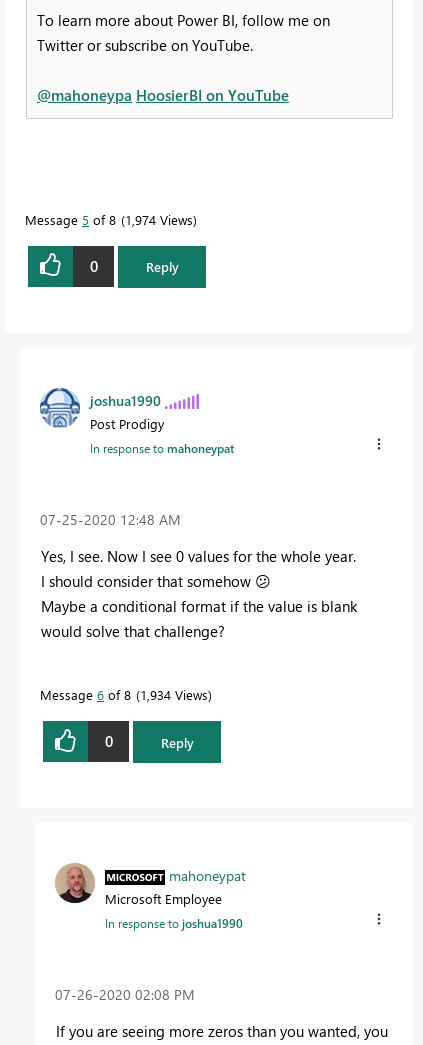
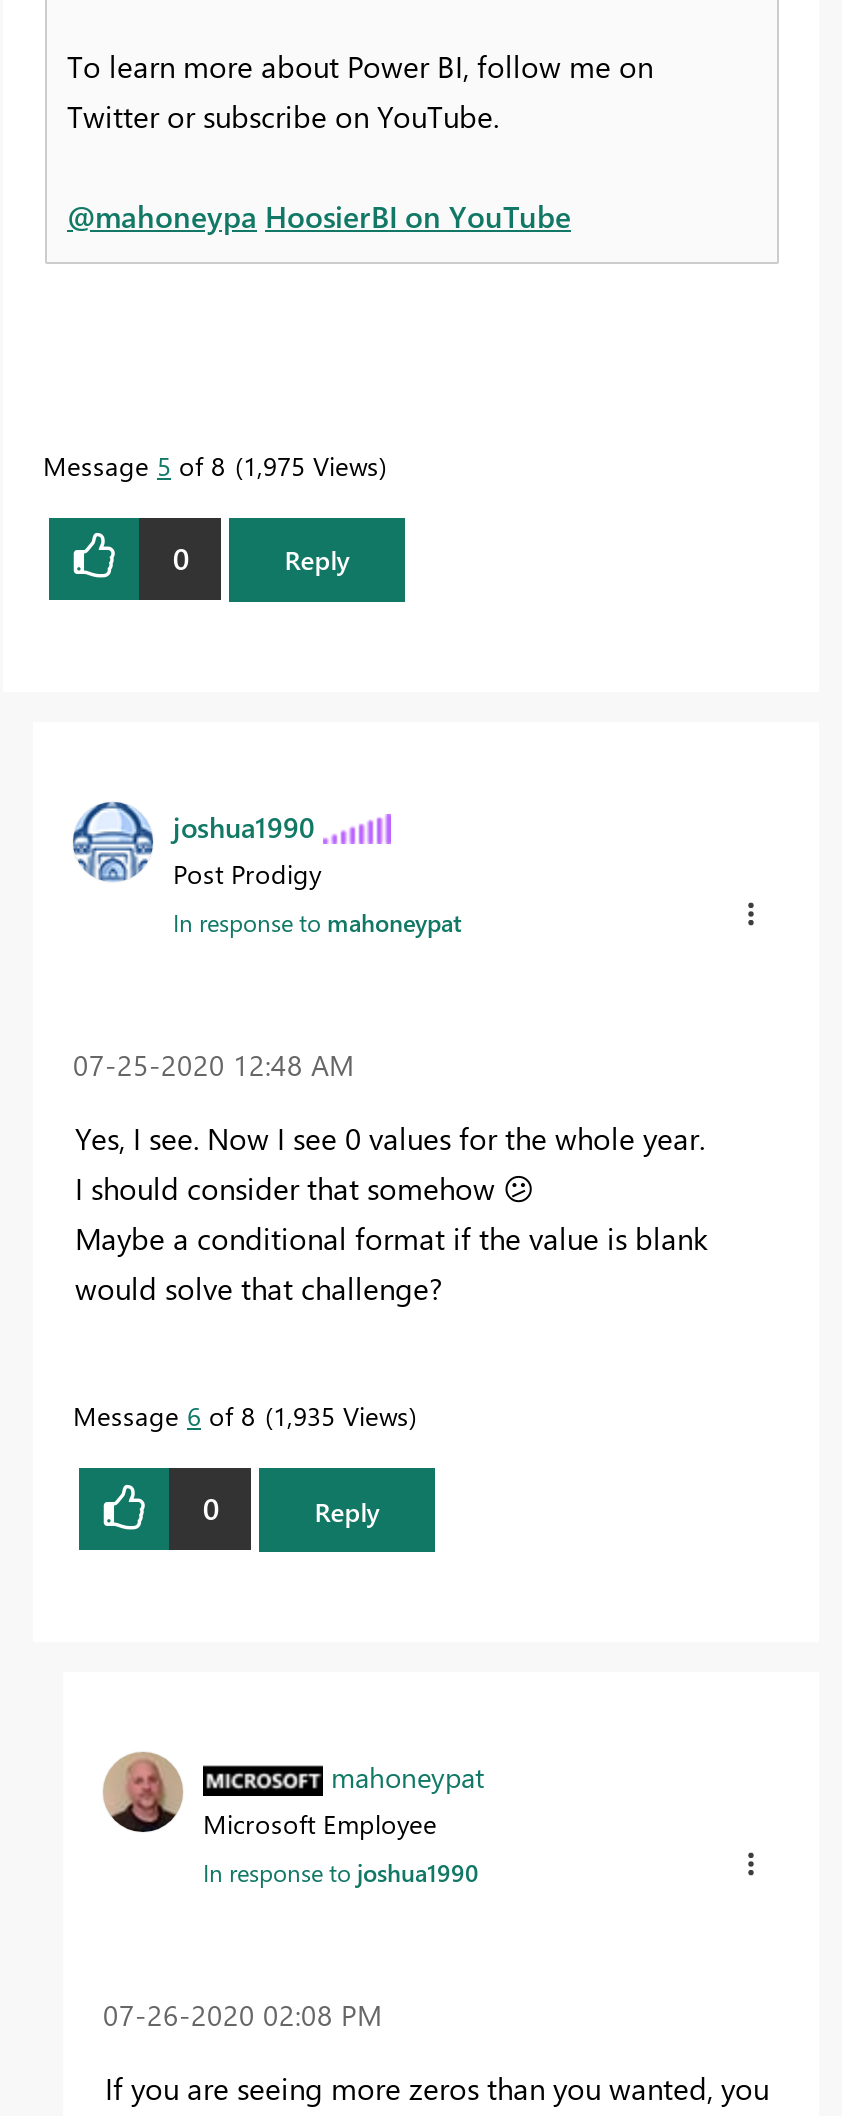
[25,210,193,227] Message 5 of 8 1,974 Views -> [43,447,379,481] Message 5 of 8 1,975 Views
[40,686,208,703] Message 6 of 8 1,934 Views -> [73,1398,409,1432] Message 6 of 8 1,935 Views

